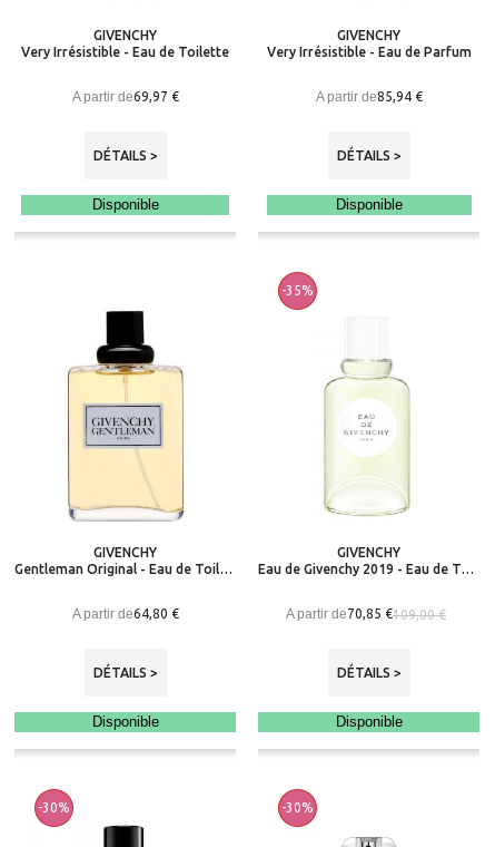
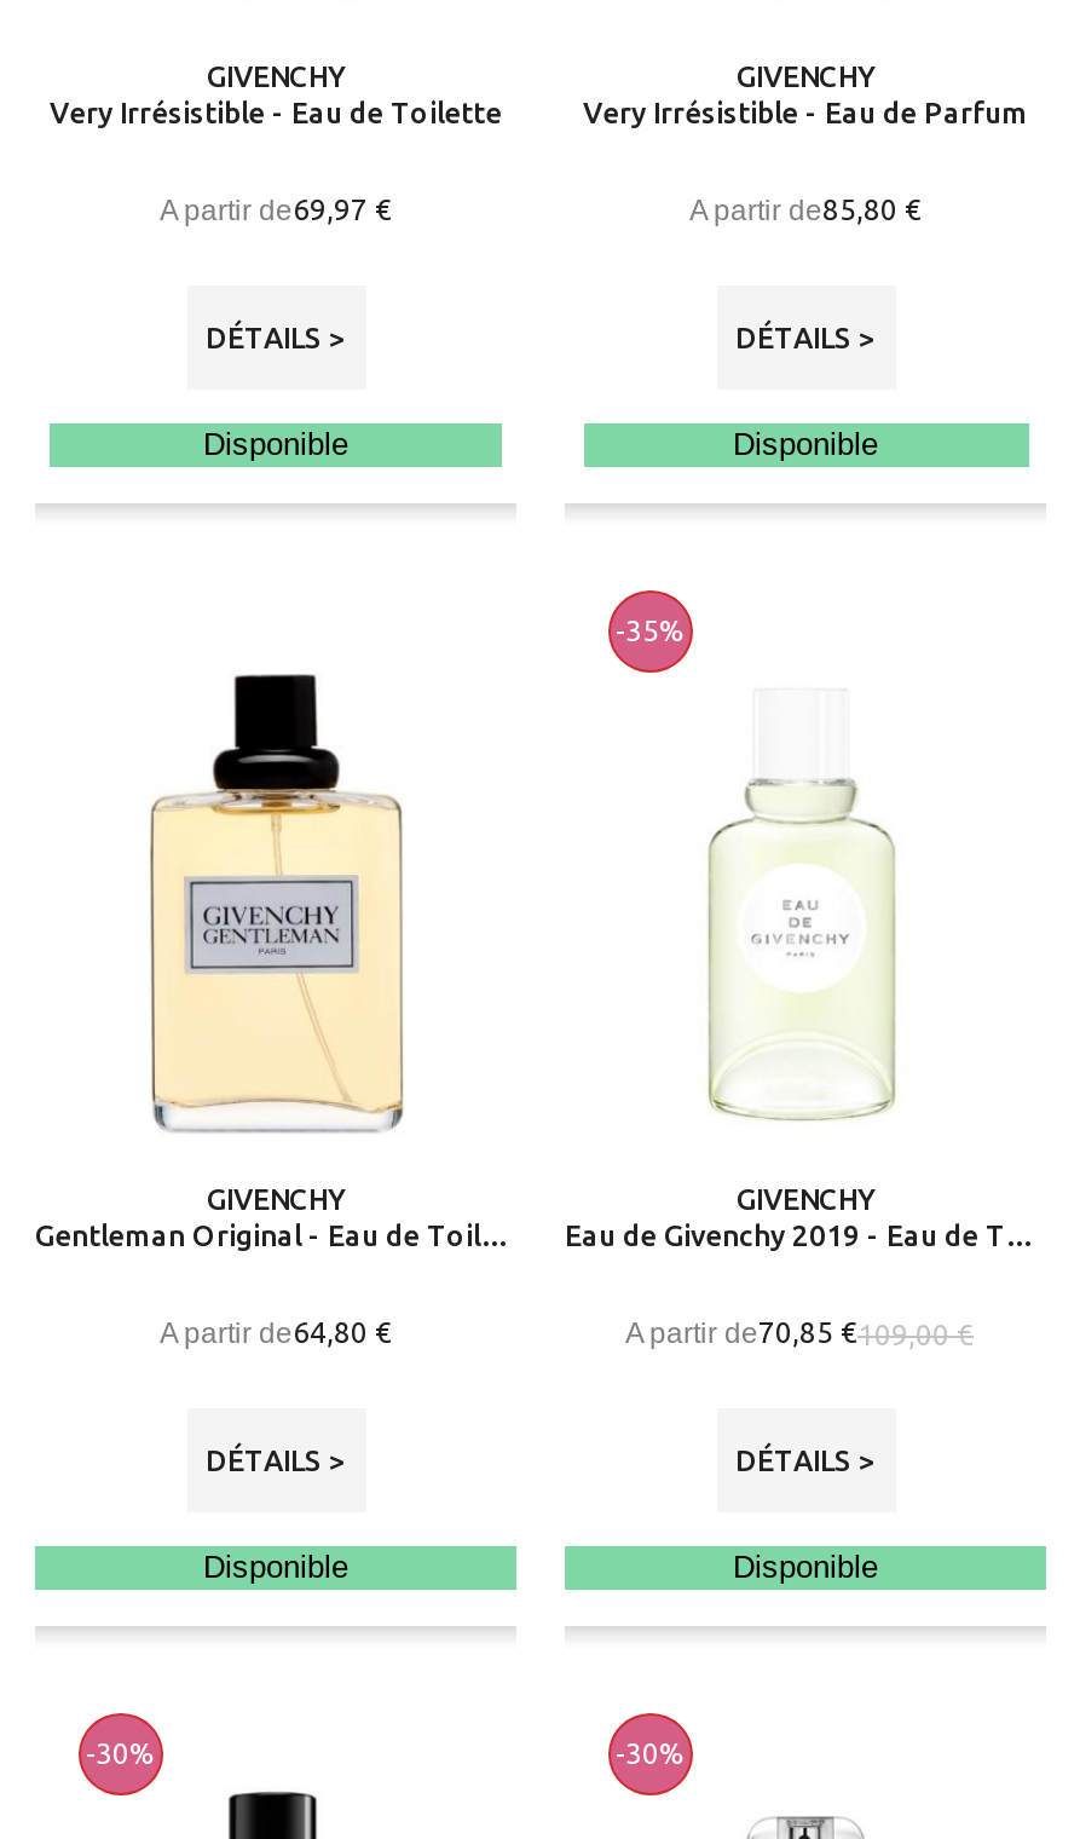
[315,89,422,104] A partir de85,94 € -> [689,193,922,226] A partir de85,80 €

